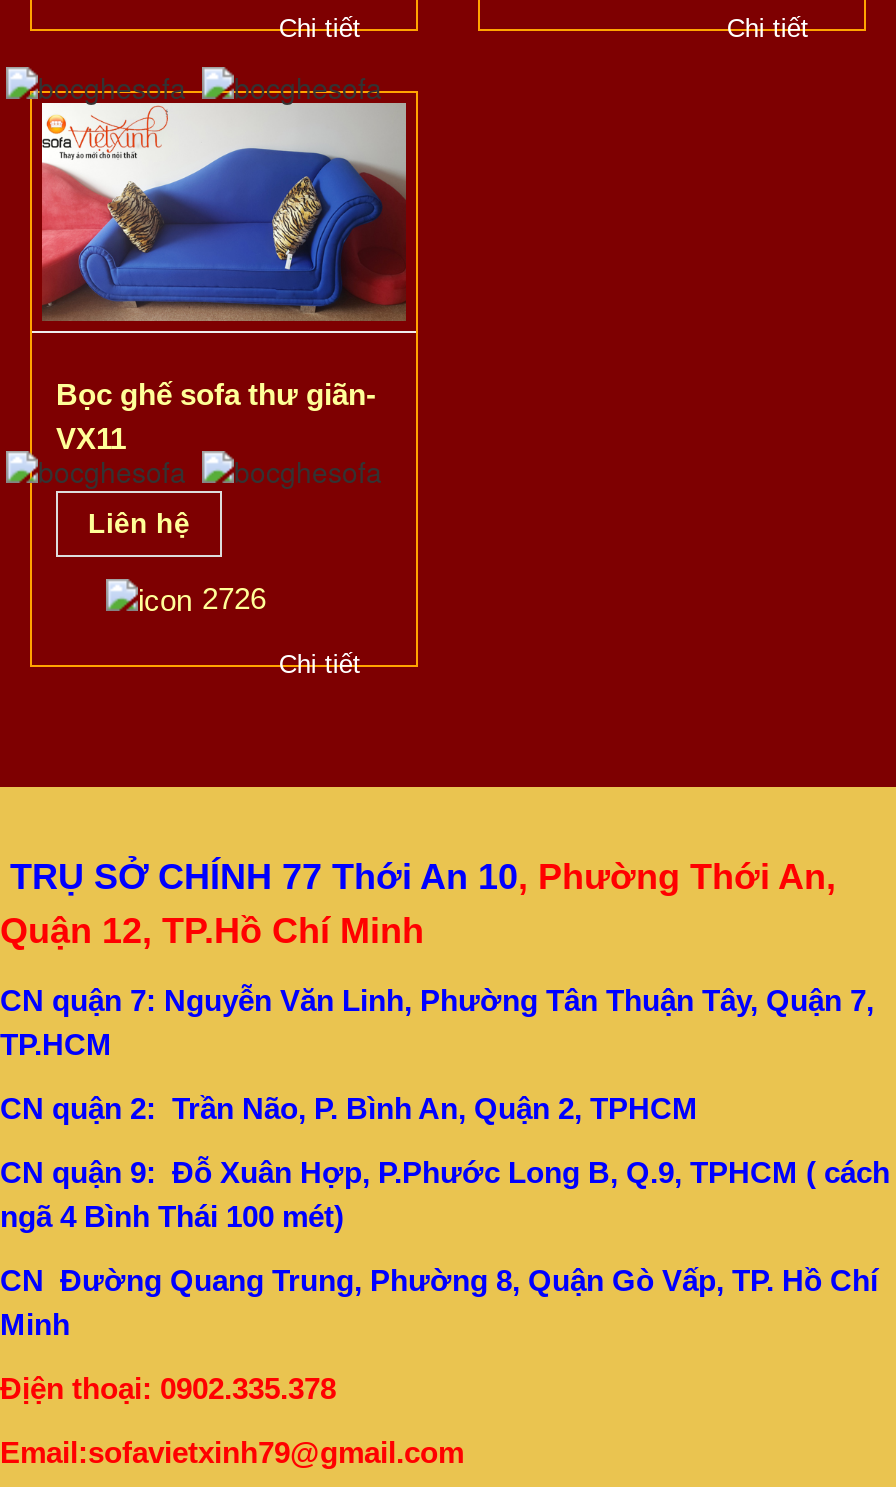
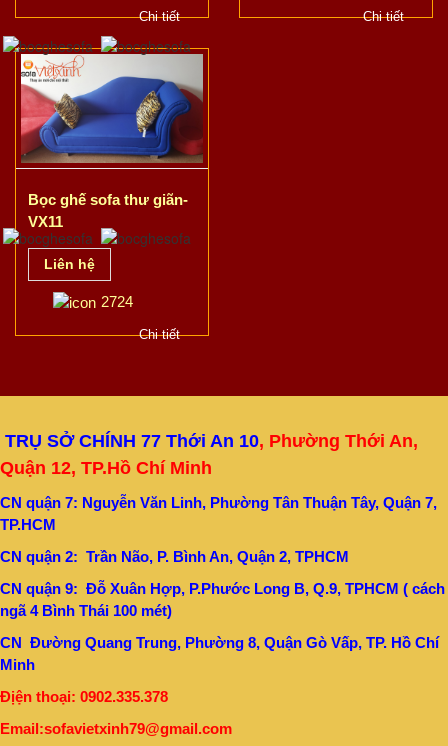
[202,581,266,615] 2726 -> [101,293,133,310] 2724

